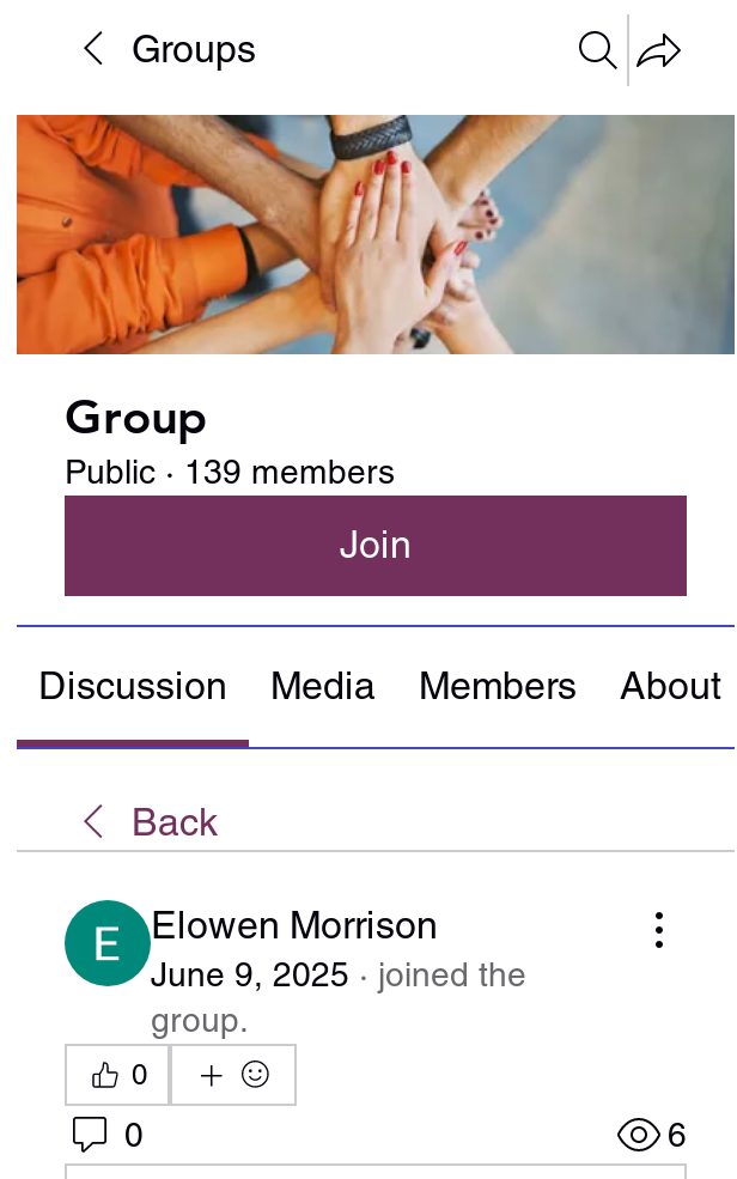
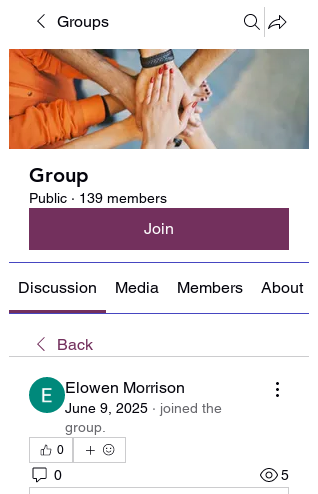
[668,1114,687,1153] 6 -> [281,466,289,482] 5

